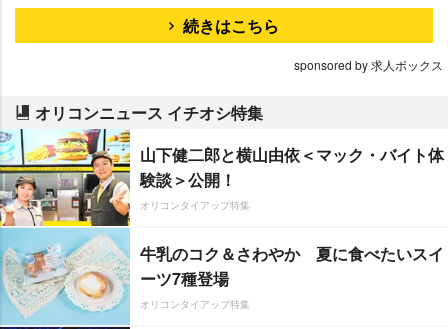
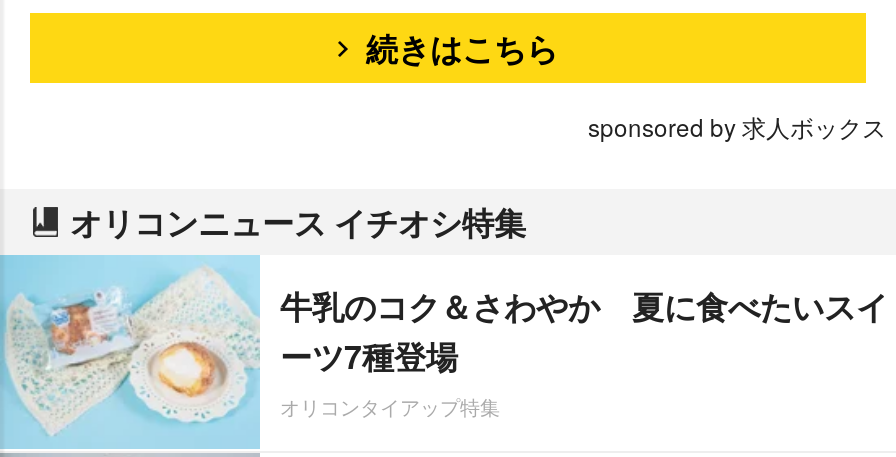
[3,128,444,227] [image] | 山下健二郎と横山由依＜マック・バイト体 | 験談＞公開！ | オリコンタイアップ特集 -> none

